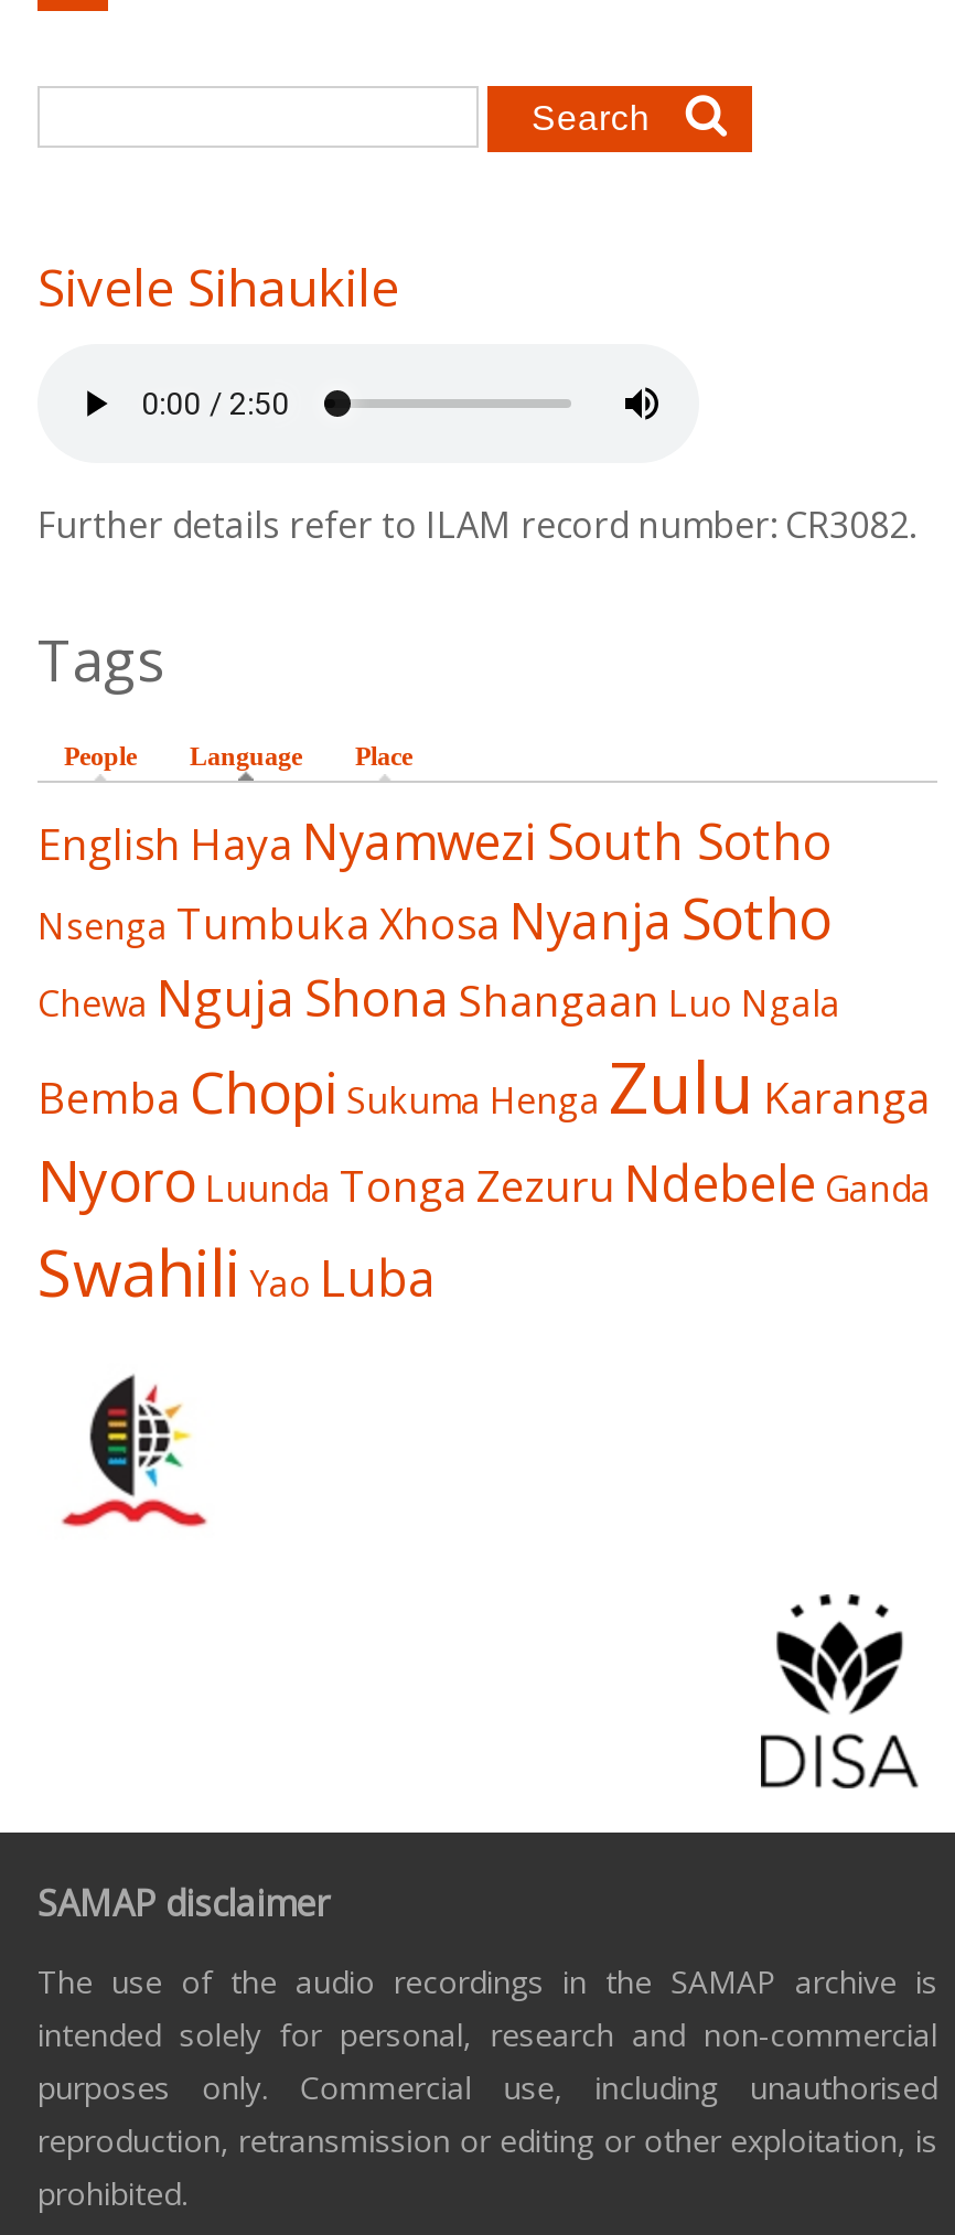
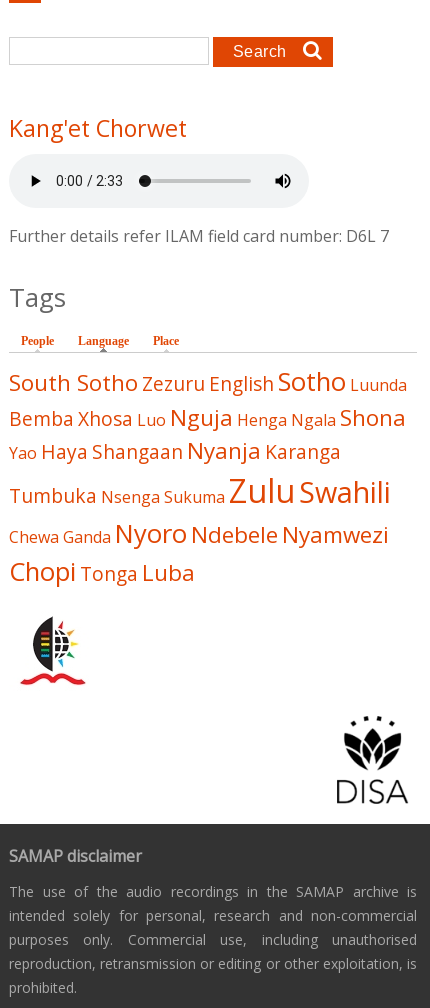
[37,250,399,321] Sivele Sihaukile -> [9,111,187,143] Kang'et Chorwet
[37,501,915,549] Further details refer to ILAM record number: CR3082. -> [9,225,389,247] Further details refer ILAM field card number: D6L 7
[37,807,931,1315] English Haya Nyamwezi South Sotho | Nsenga Tumbuka Xhosa Nyanja Sotho | Chewa Nguja Shona Shangaan Luo Ngala | Bemba Chopi Sukuma Henga Zulu Karanga | Nyoro Luunda Tonga Zezuru Ndebele Ganda | Swahili Yao Luba -> [9,364,407,589] South Sotho Zezuru English Sotho Luunda | Bemba Xhosa Luo Nguja Henga Ngala Shona | Yao Haya Shangaan Nyanja Karanga | Tumbuka Nsenga Sukuma Zulu Swahili | Chewa Ganda Nyoro Ndebele Nyamwezi | Chopi Tonga Luba

